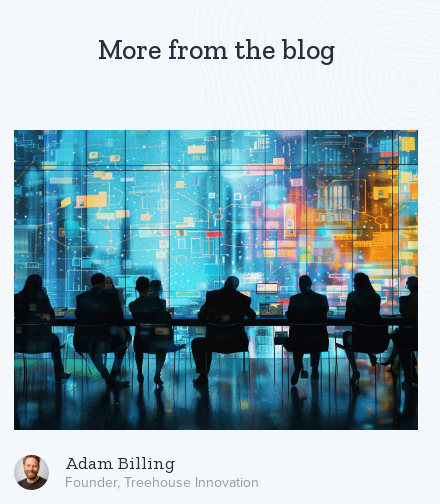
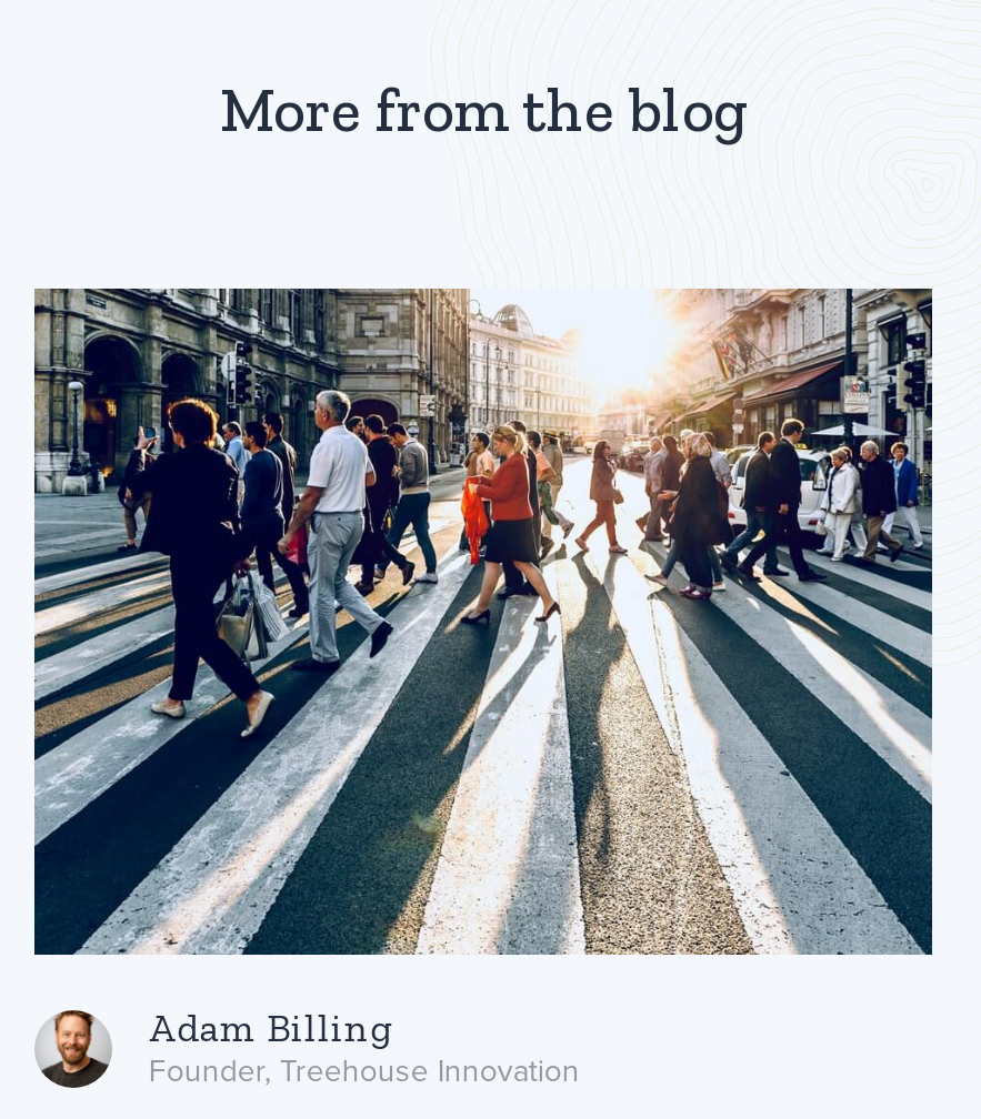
[13,129,419,431] [image] -> [32,286,934,957] [image]

